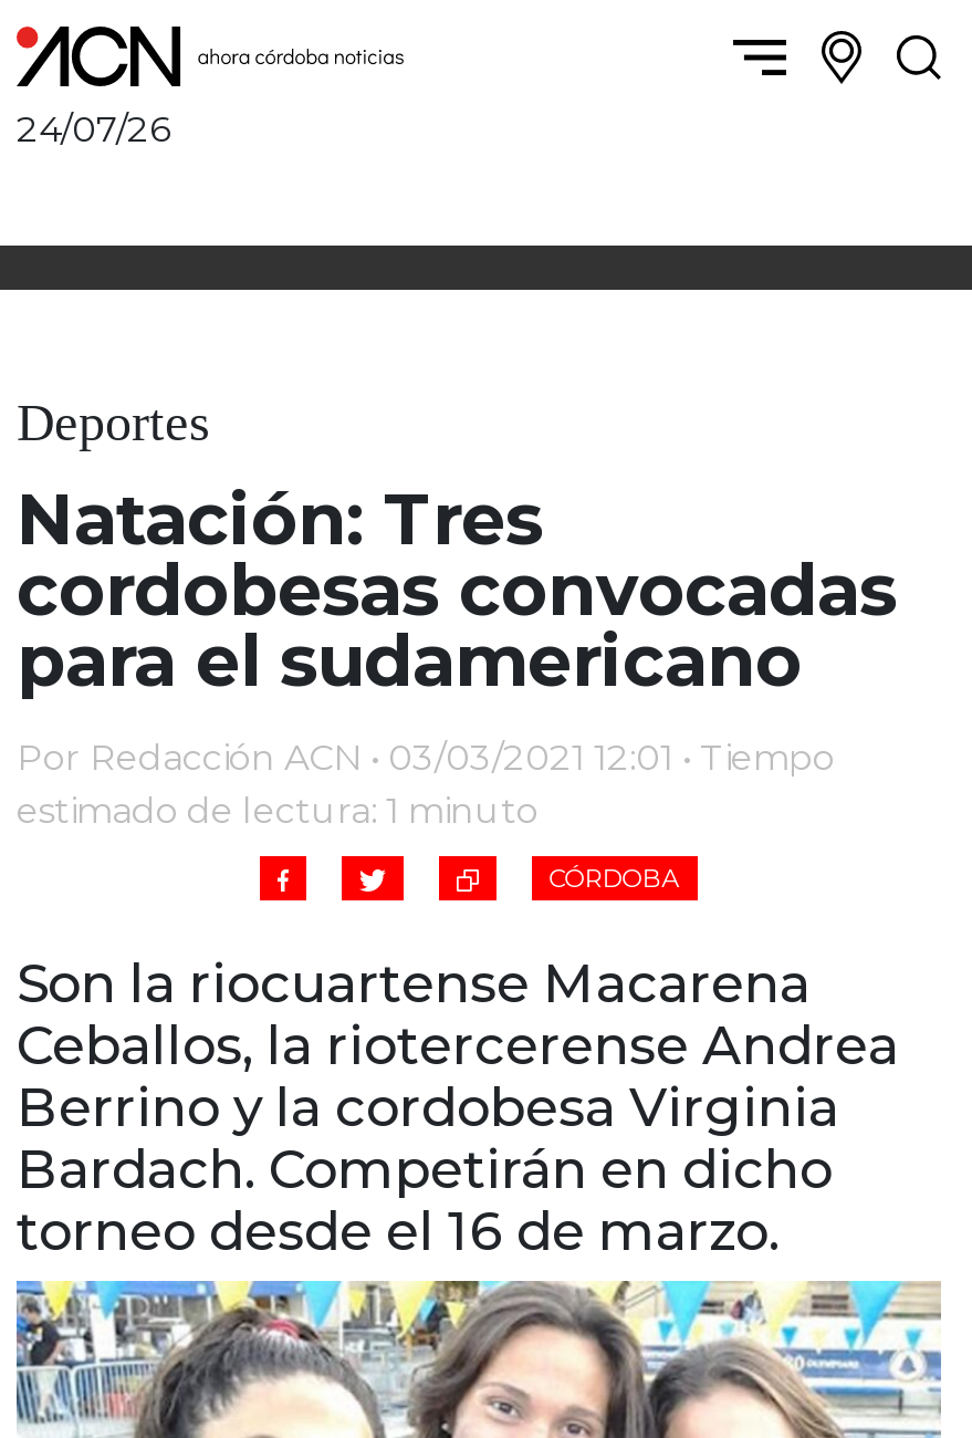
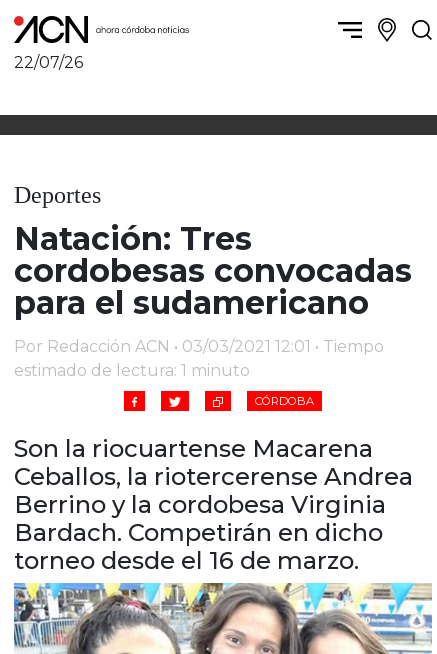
[17,108,169,150] 24/07/26 -> [14,53,83,72] 22/07/26

